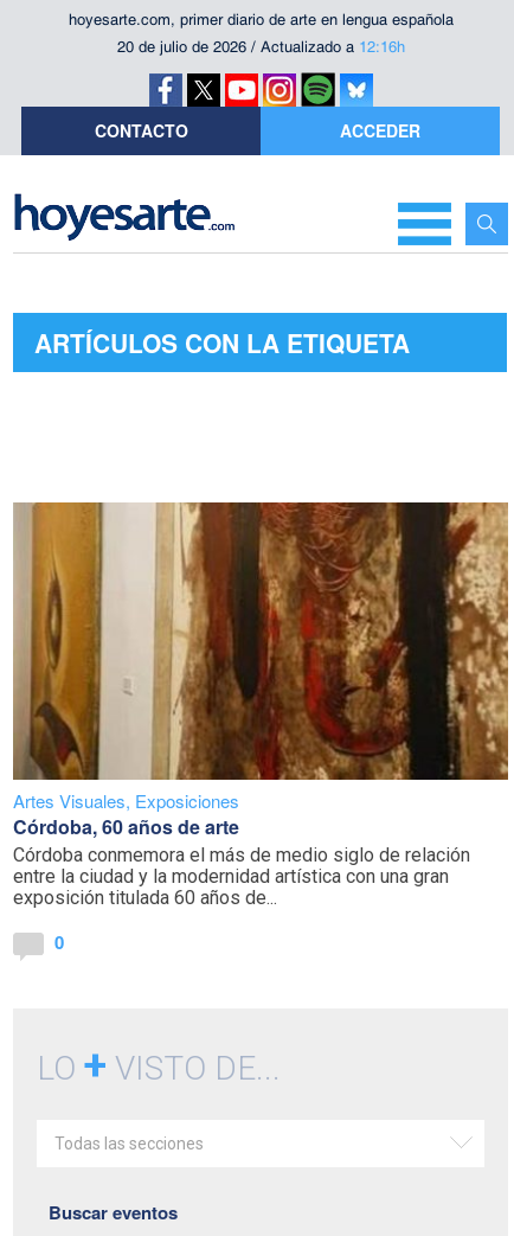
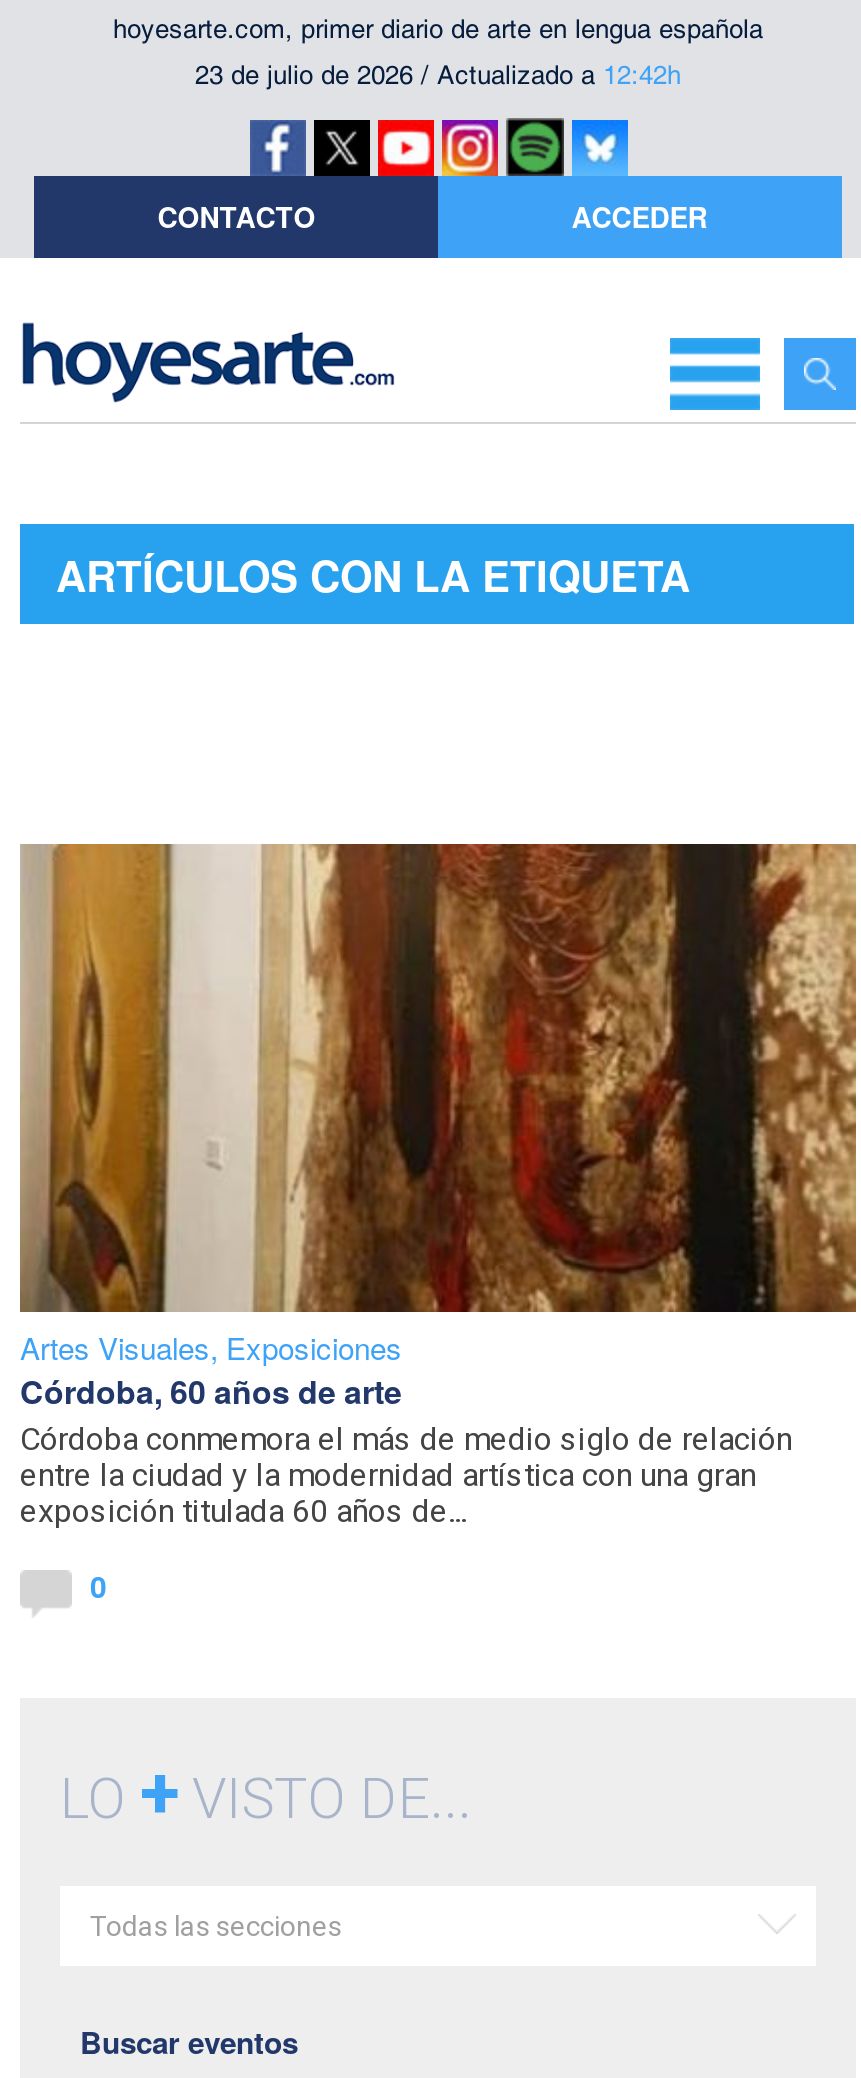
[117,38,404,56] 20 de julio de 2026 / Actualizado a 12:16h -> [195,60,681,90] 23 de julio de 2026 / Actualizado a 12:42h

